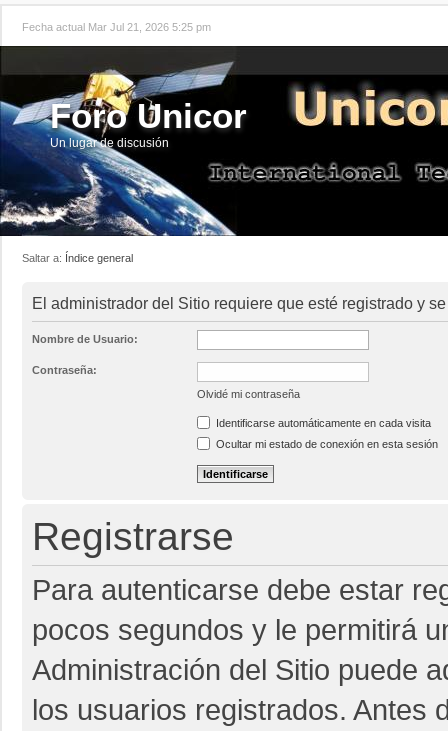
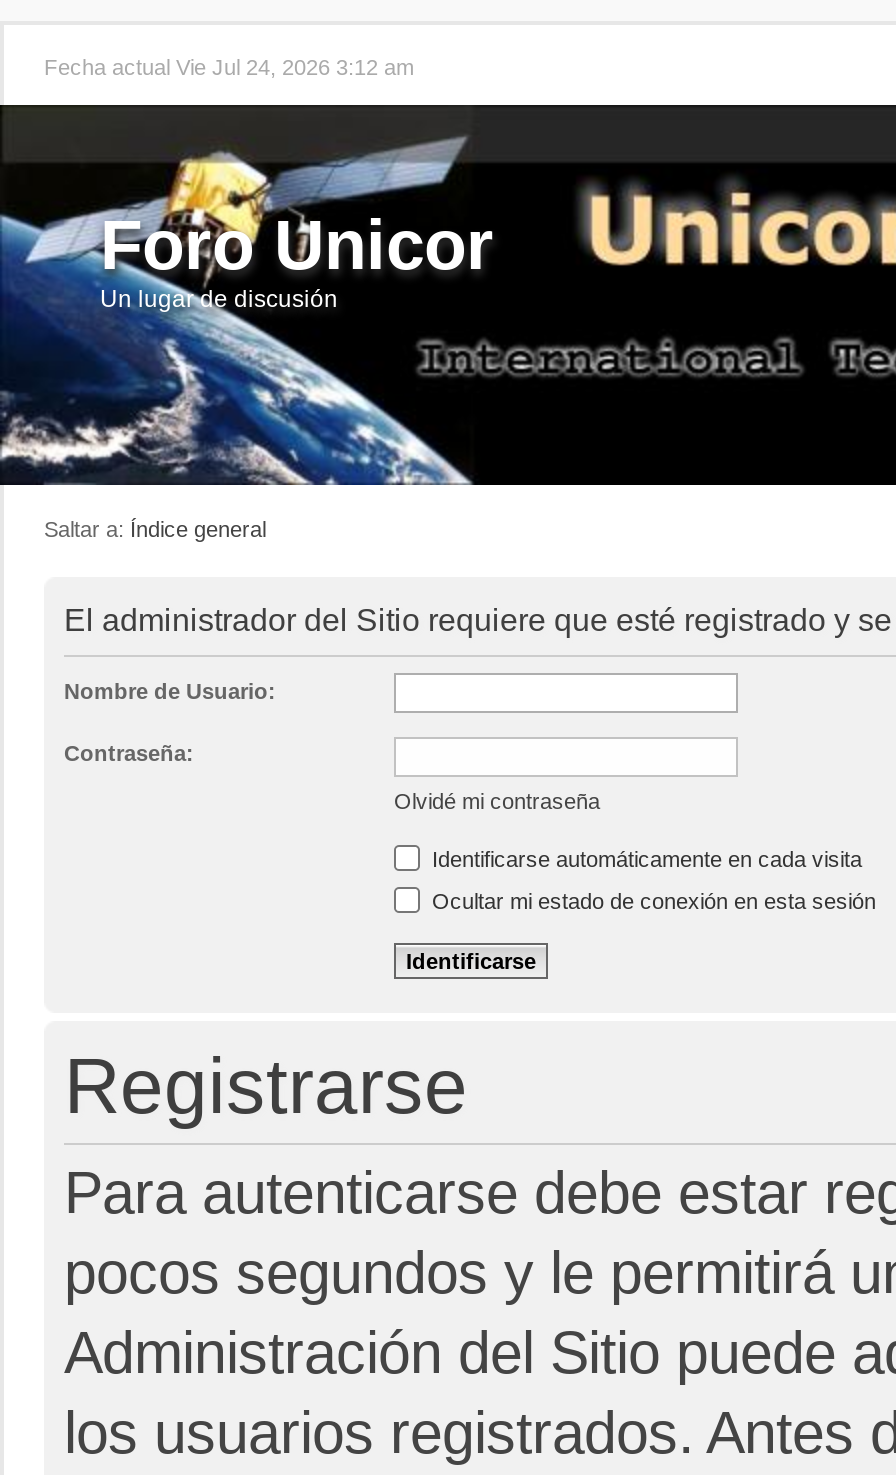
[22,21,211,33] Fecha actual Mar Jul 21, 2026 5:25 pm -> [44,55,414,79] Fecha actual Vie Jul 24, 2026 3:12 am

